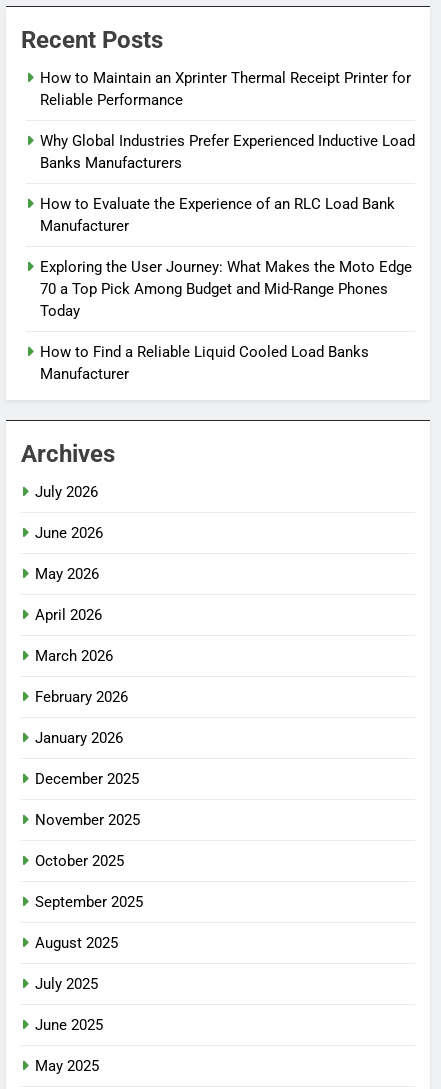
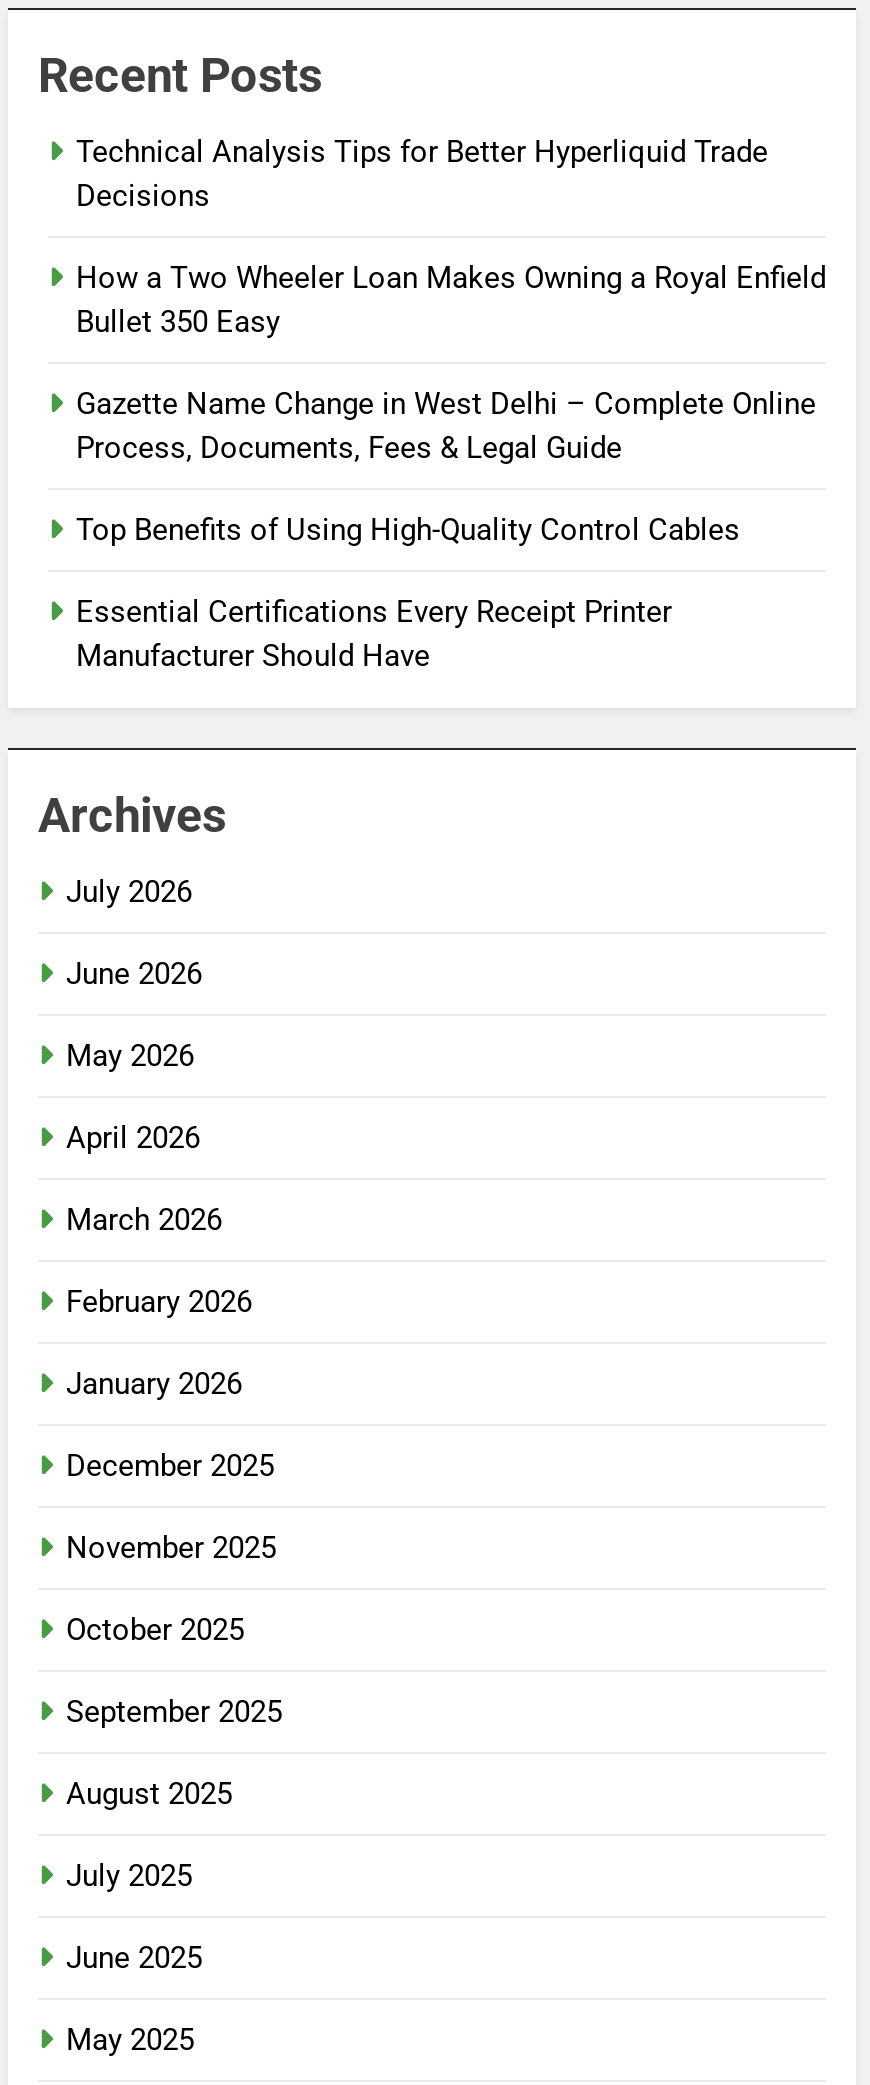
[40,69,411,109] How to Maintain an Xprinter Thermal Receipt Printer for | Reliable Performance -> [76,133,768,213] Technical Analysis Tips for Better Hyperliquid Trade | Decisions
[40,132,415,172] Why Global Industries Prefer Experienced Inductive Load | Banks Manufacturers -> [76,259,826,339] How a Two Wheeler Loan Makes Owning a Royal Enfield | Bullet 350 Easy
[40,195,395,235] How to Evaluate the Experience of an RLC Load Bank | Manufacturer -> [76,385,816,465] Gazette Name Change in West Delhi – Complete Online | Process, Documents, Fees & Legal Guide
[40,258,412,320] Exploring the User Journey: What Makes the Moto Edge | 70 a Top Pick Among Budget and Mid-Range Phones | Today -> [76,511,740,547] Top Benefits of Using High-Quality Control Cables
[40,343,369,383] How to Find a Reliable Liquid Cooled Load Banks | Manufacturer -> [76,593,672,673] Essential Certifications Every Receipt Printer | Manufacturer Should Have

